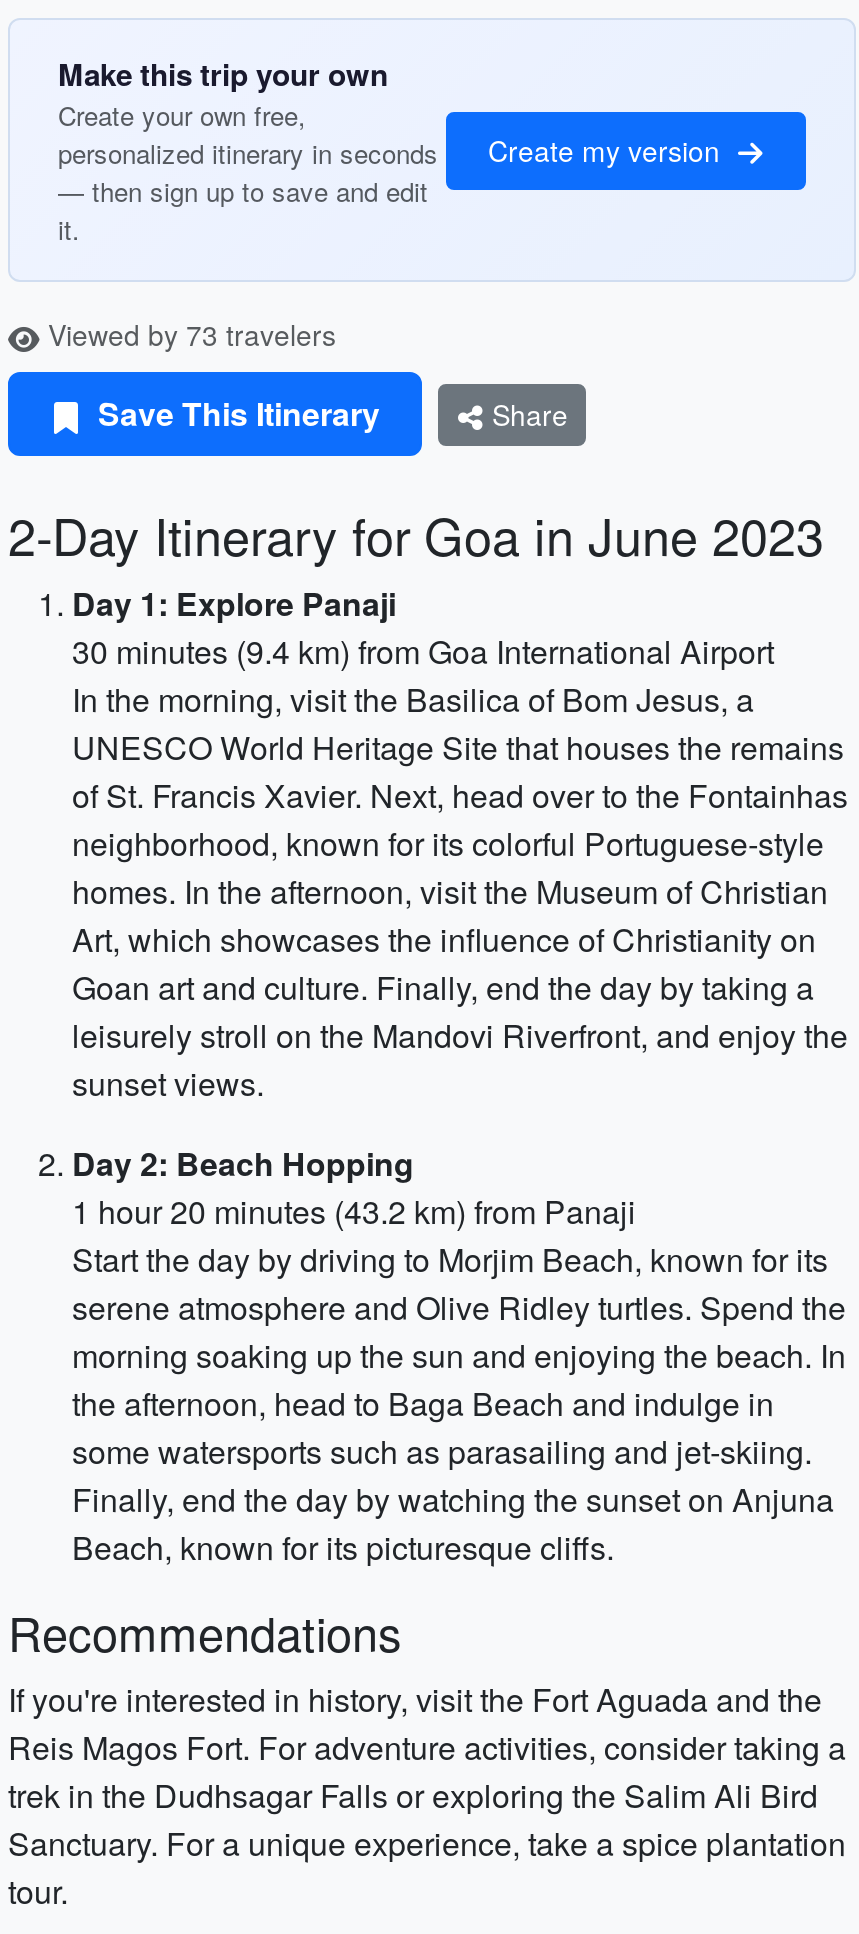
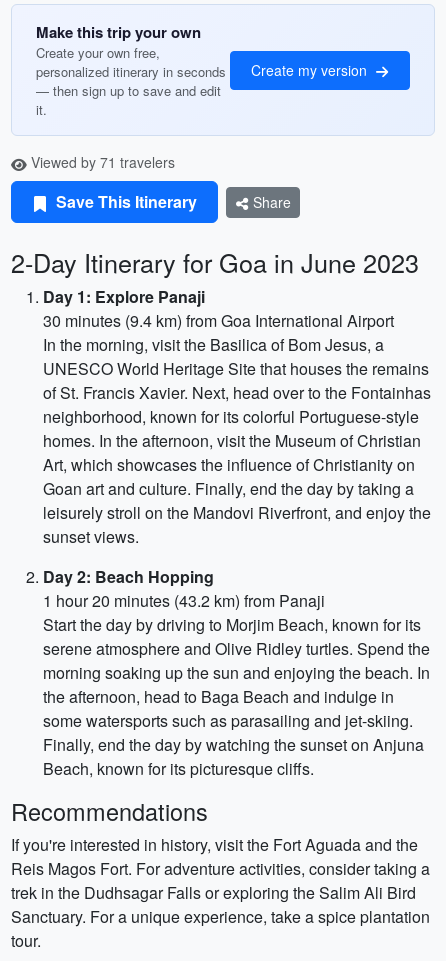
[40,314,336,354] Viewed by 73 travelers -> [27,152,175,172] Viewed by 71 travelers

